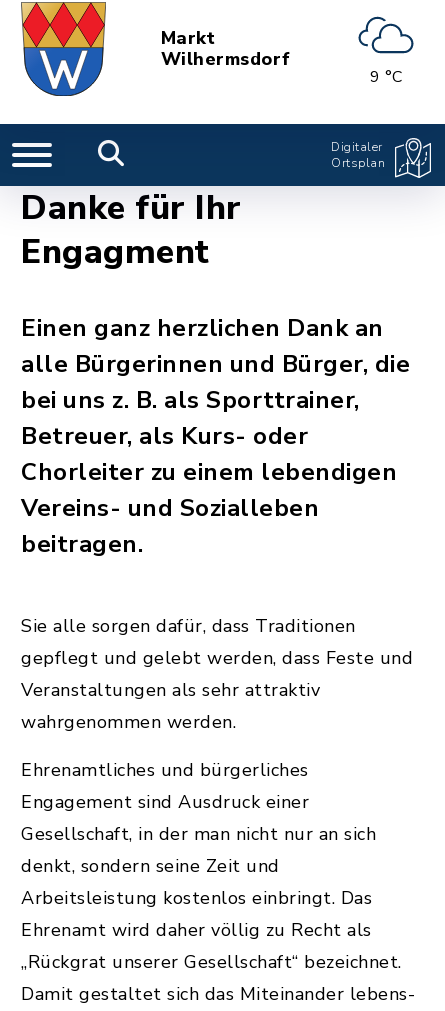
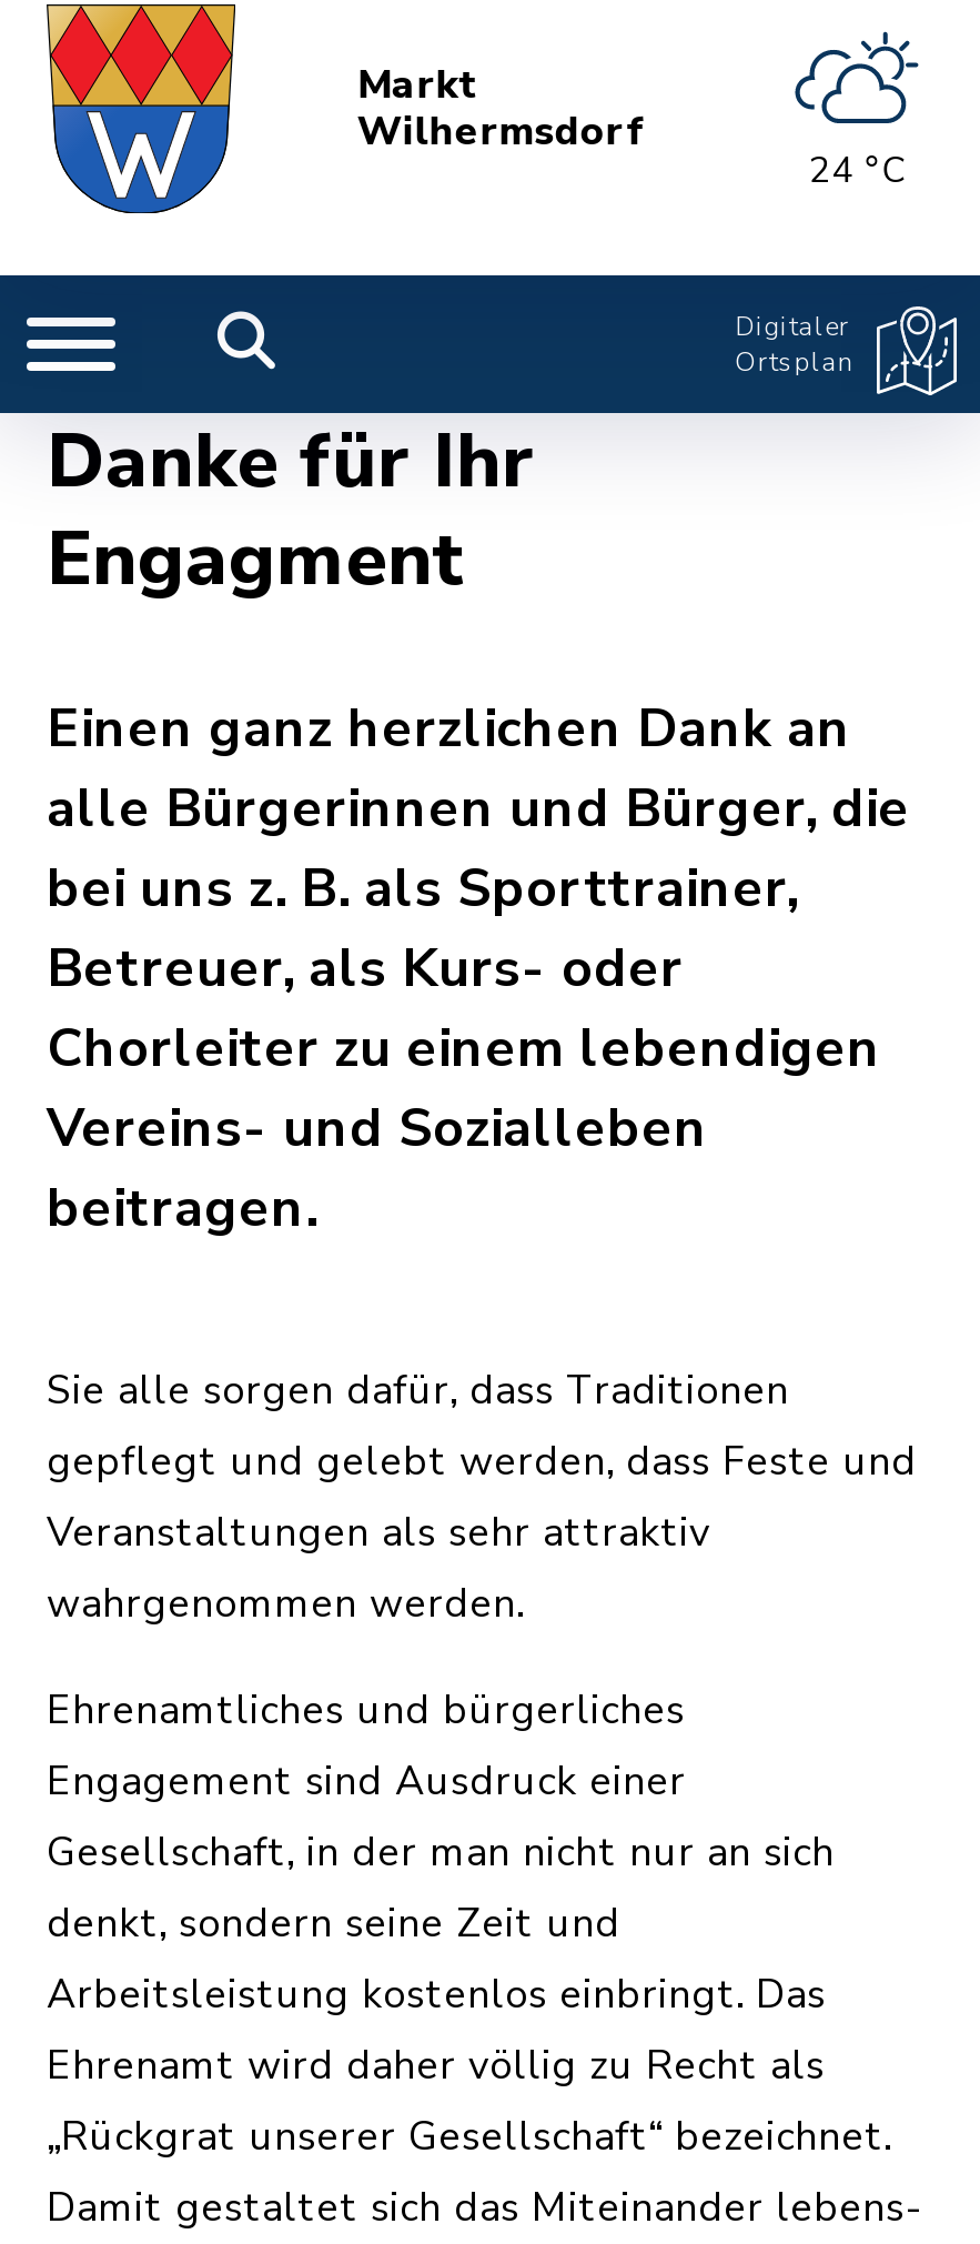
[359,15,415,87] [image] | 9 °C -> [795,31,919,194] [image] | 24 °C

